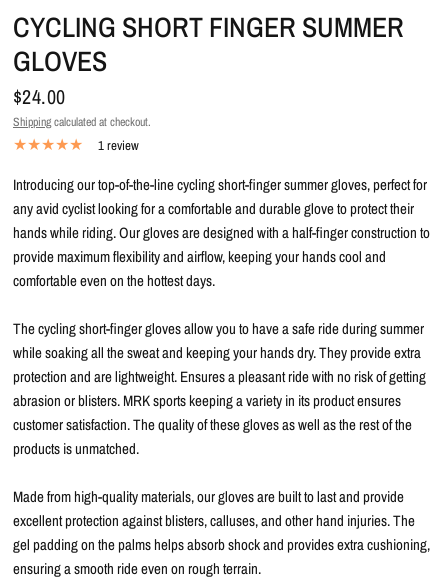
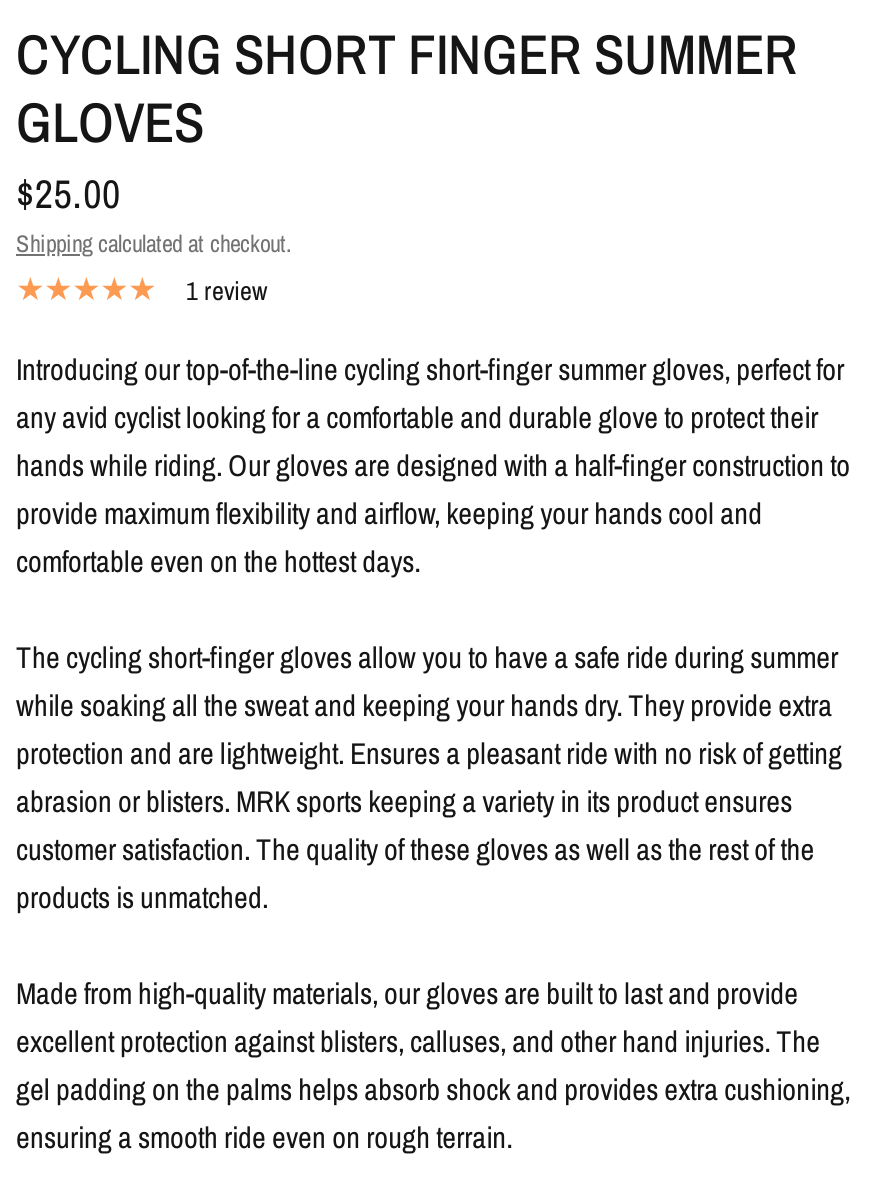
[13,83,65,110] $24.00 -> [16,166,121,220] $25.00

